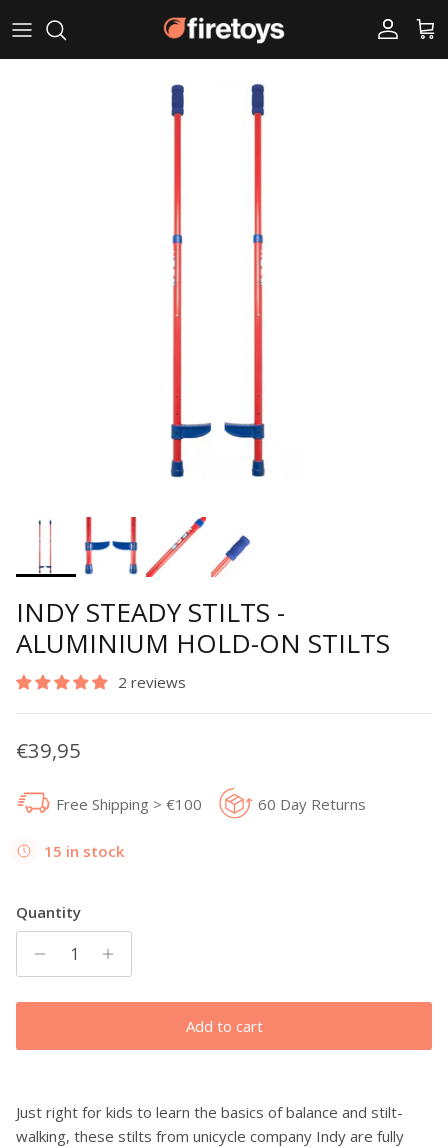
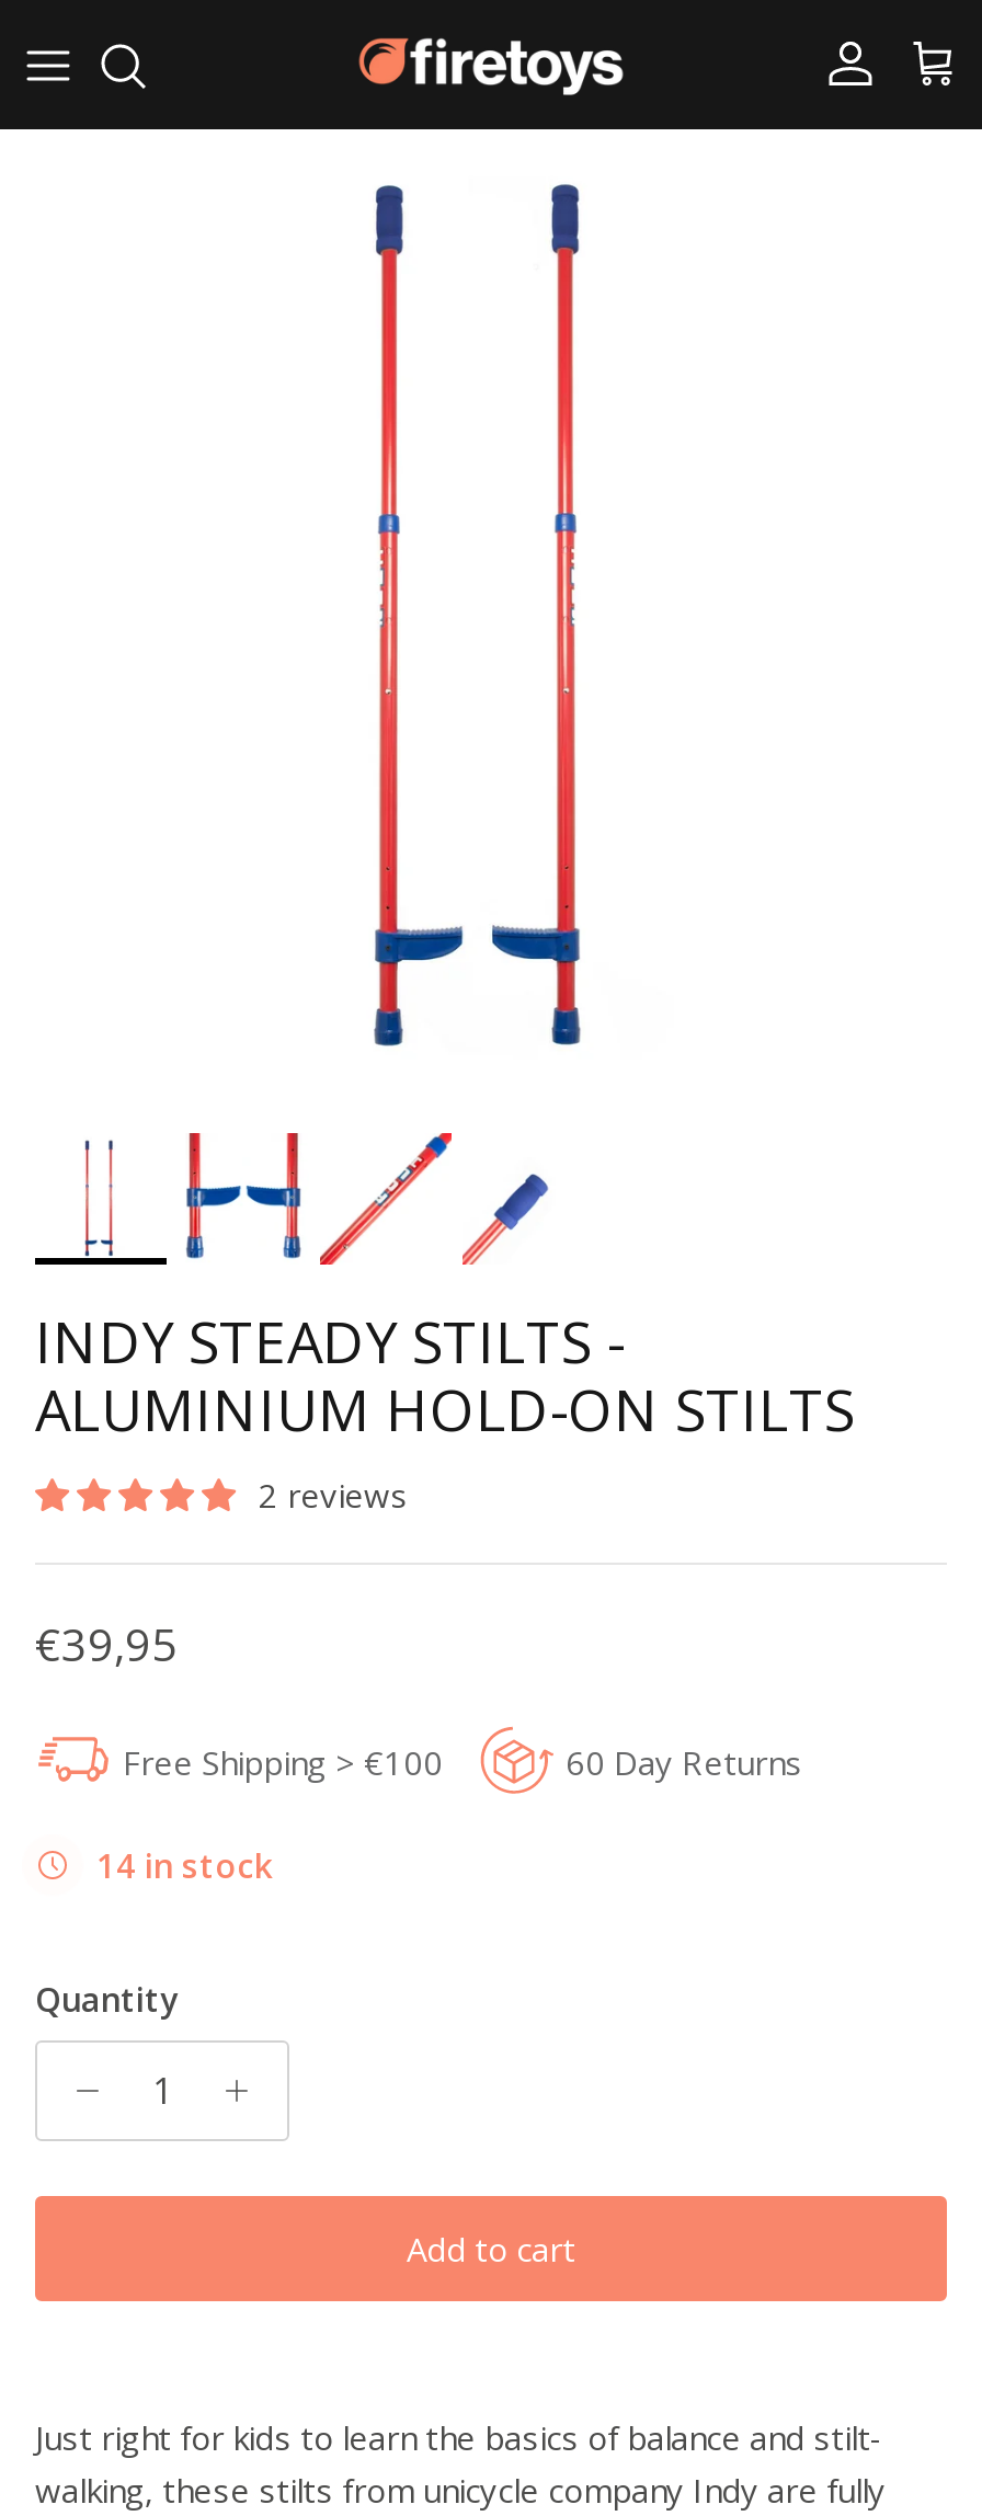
[44,841,124,861] 15 in stock -> [96,1843,272,1887] 14 in stock

